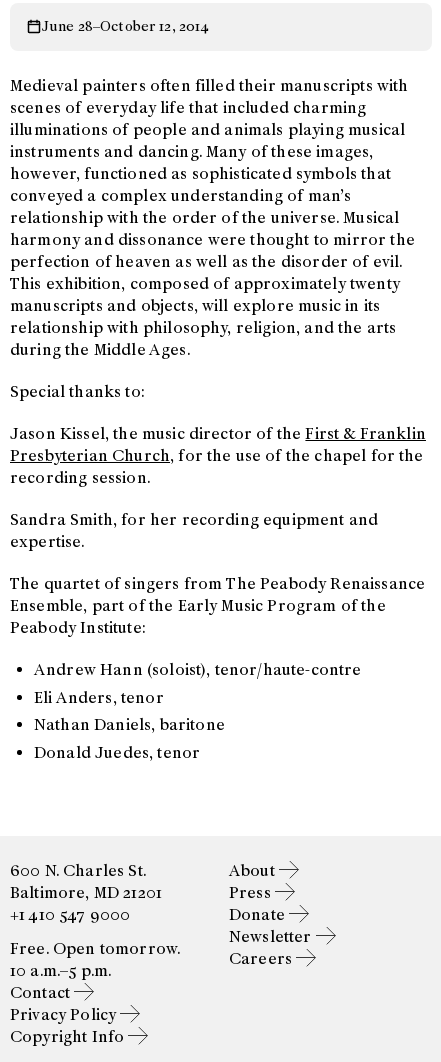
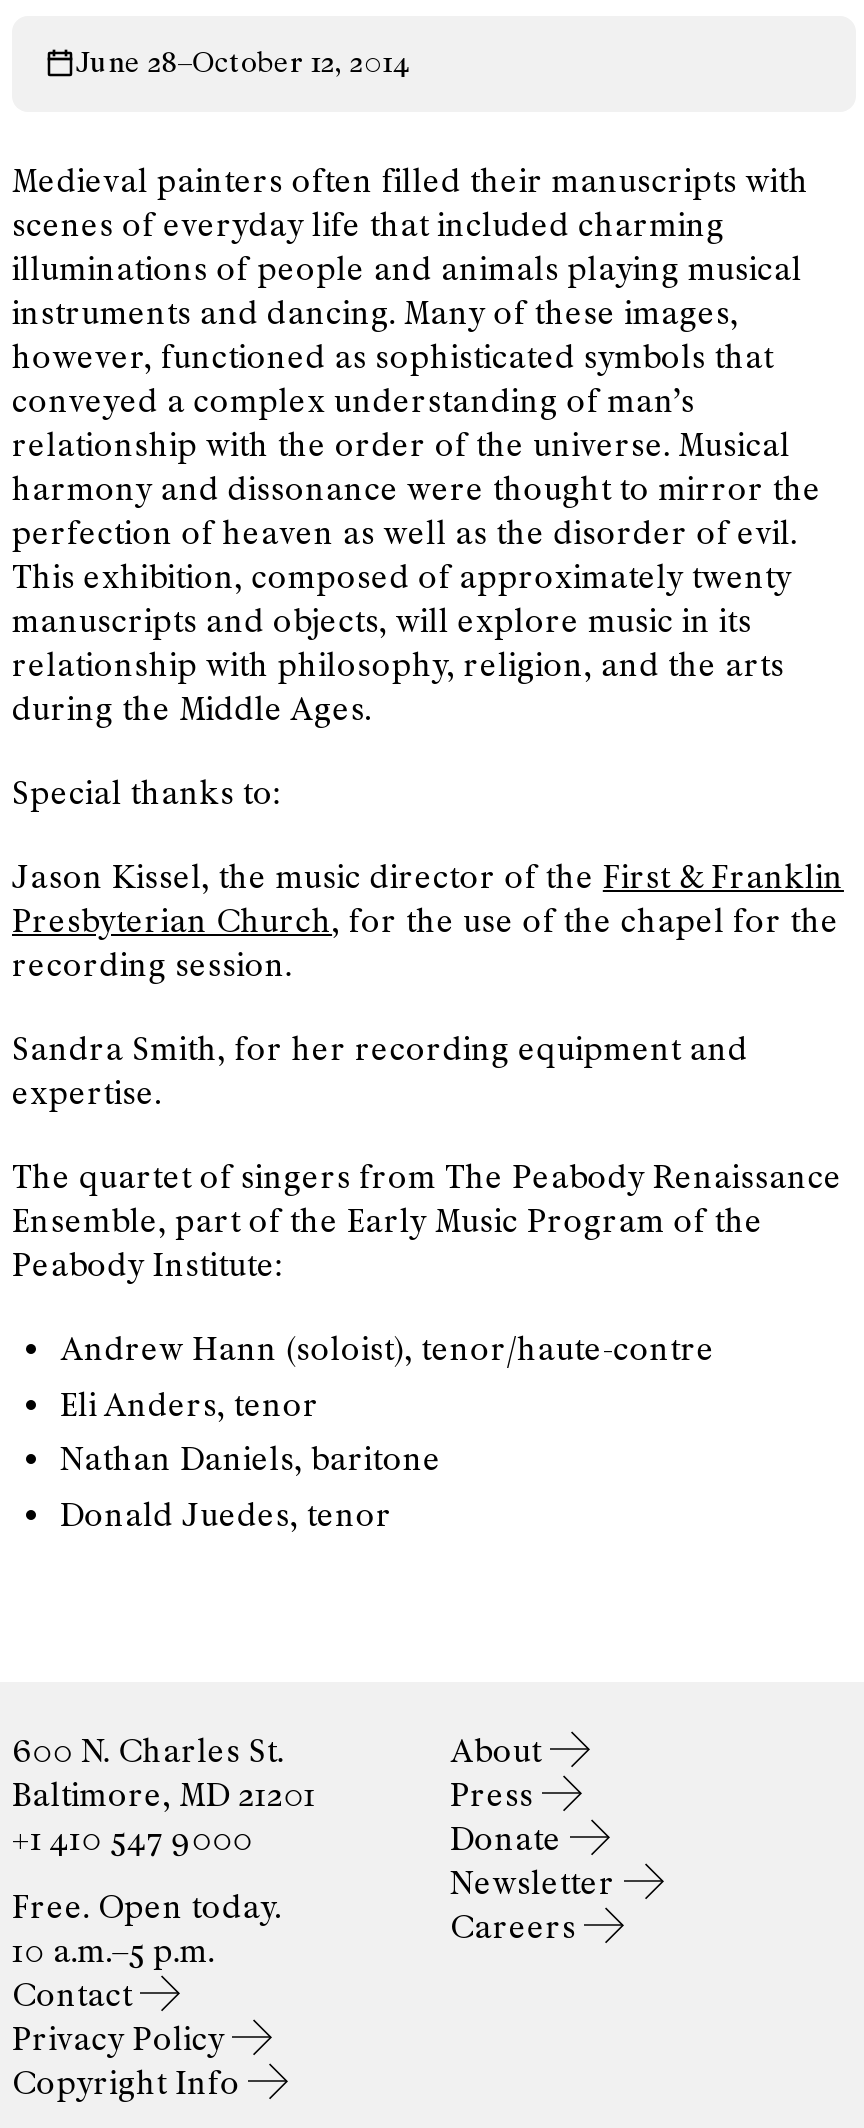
[10,939,180,958] Free. Open tomorrow. -> [12,1888,281,1926] Free. Open today.

